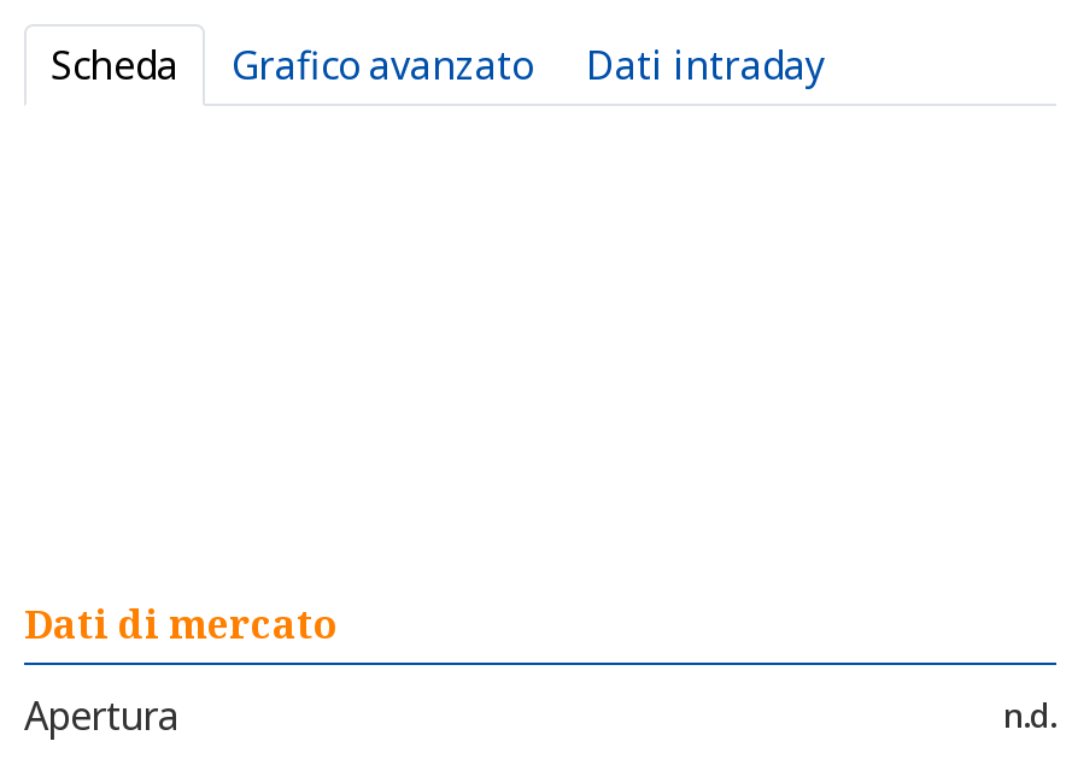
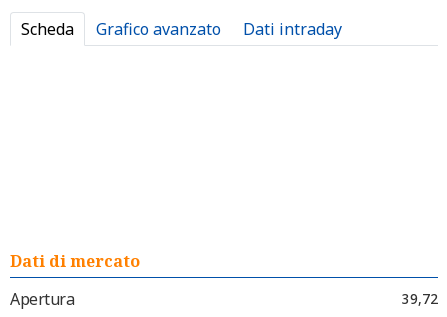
[1003,692,1056,737] n.d. -> [402,289,438,308] 39,72

